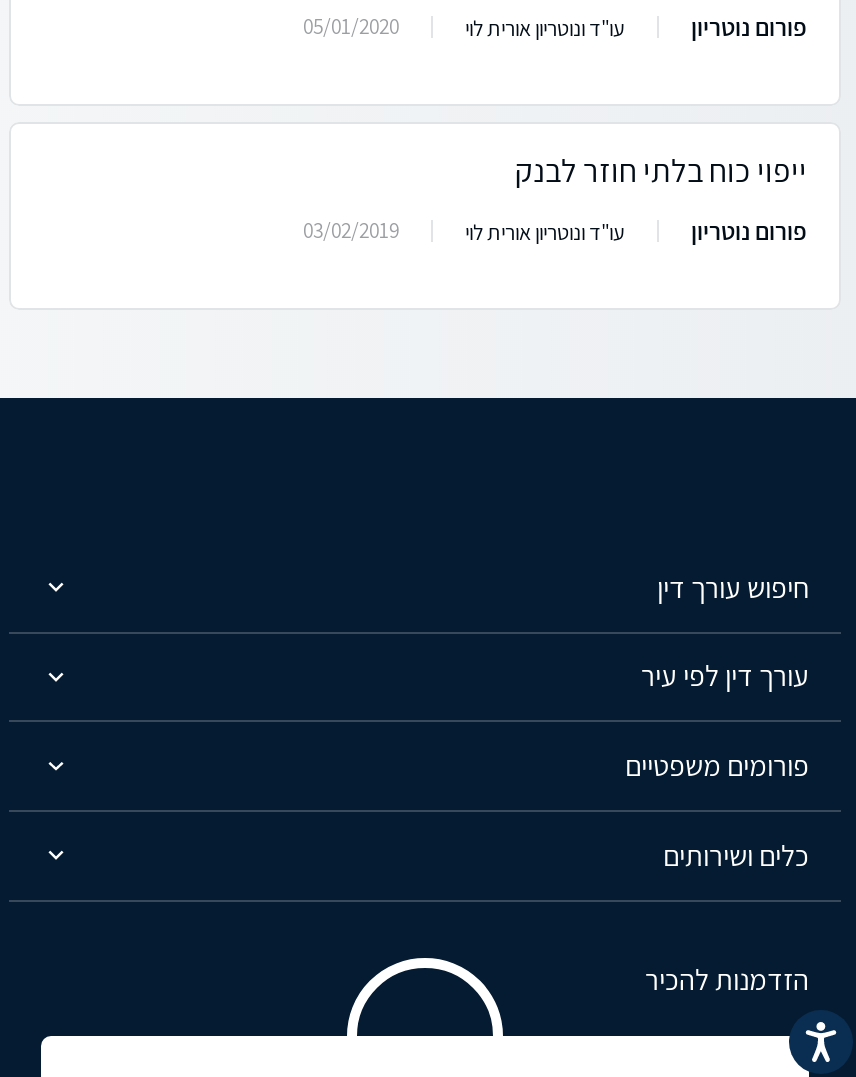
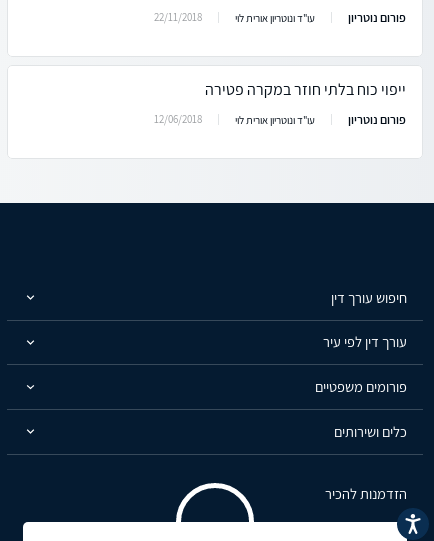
[303,12,399,40] 05/01/2020 -> [154,10,202,24] 22/11/2018
[515,150,807,192] ייפוי כוח בלתי חוזר לבנק -> [205,79,406,100] ייפוי כוח בלתי חוזר במקרה פטירה
[303,216,399,244] 03/02/2019 -> [154,112,202,126] 12/06/2018

